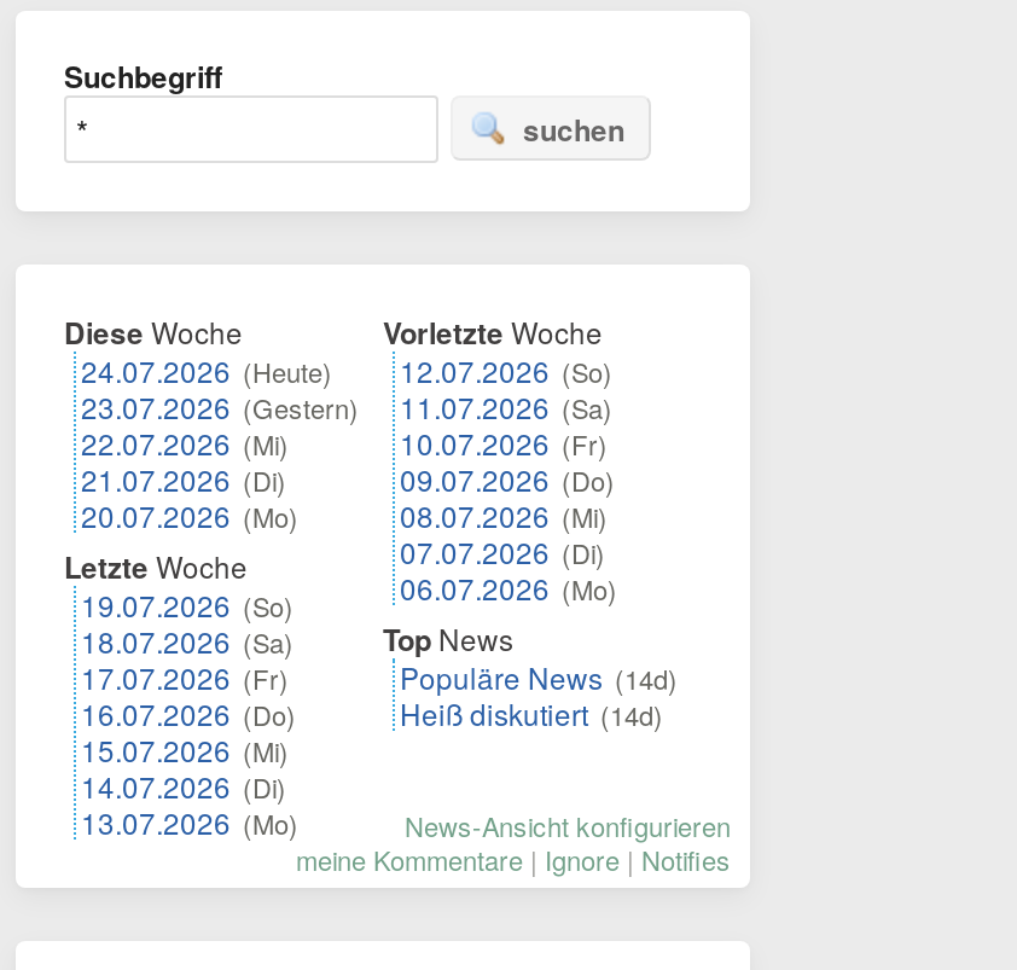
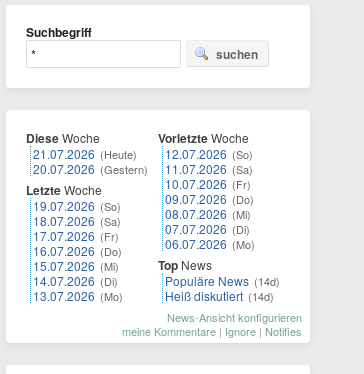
[81,349,359,535] 24.07.2026 (Heute) | 23.07.2026 (Gestern) | 22.07.2026 (Mi) | 21.07.2026 (Di) | 20.07.2026 (Mo) -> [33,145,148,177] 21.07.2026 (Heute) | 20.07.2026 (Gestern)
moved [64,545,298,842] -> [26,181,123,304]: Letzte Woche | 19.07.2026 (So) | 18.07.2026 (Sa) | 17.07.2026 (Fr) | 16.07.2026 (Do) | 15.07.2026 (Mi) | 14.07.2026 (Di) | 13.07.2026 (Mo)

